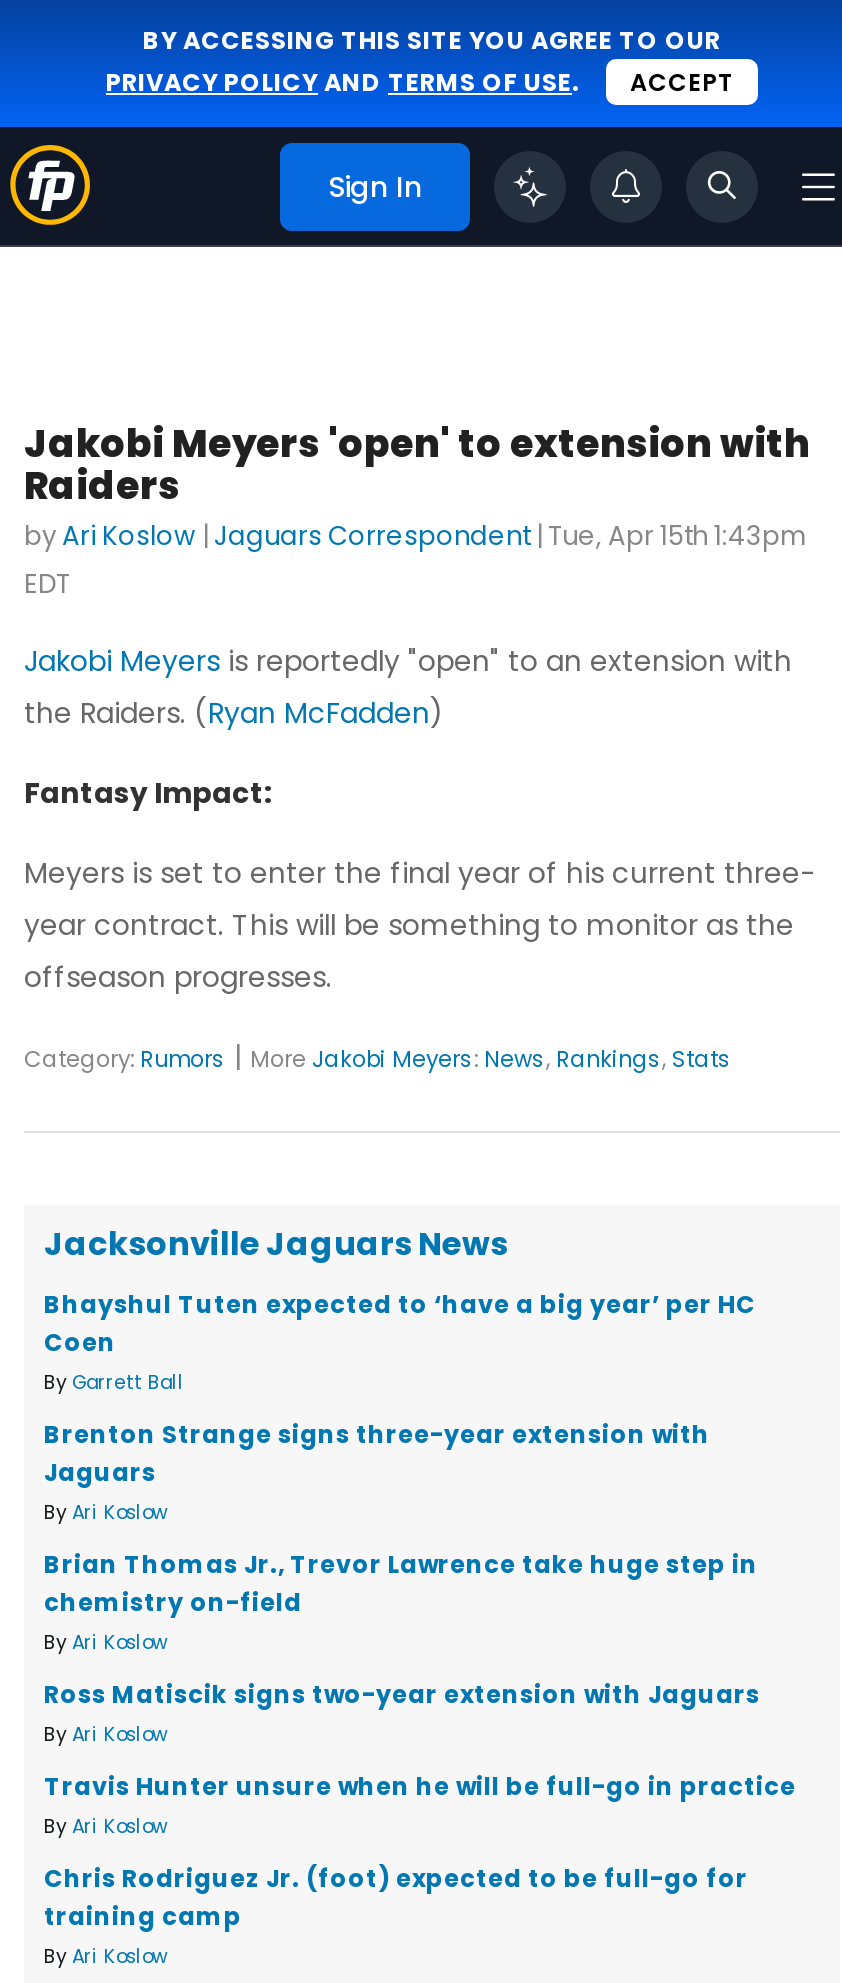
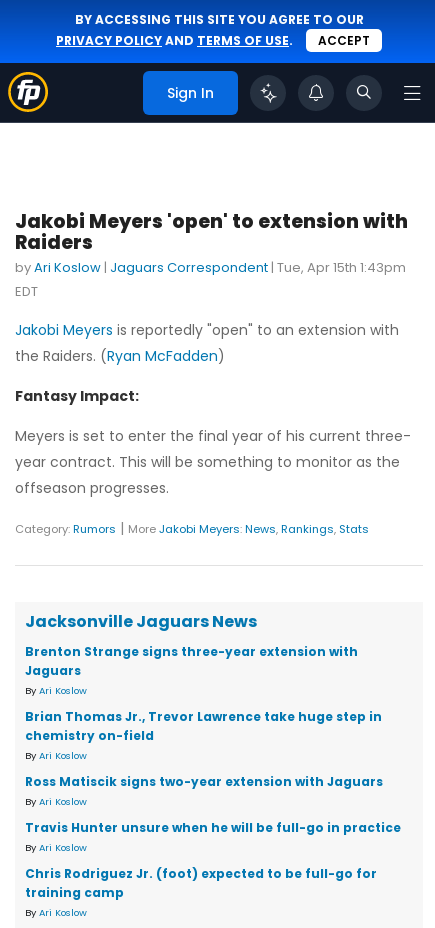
[44,1288,756,1396] Bhayshul Tuten expected to ‘have a big year’ per HC | Coen | By Garrett Ball -> none

